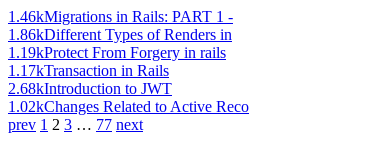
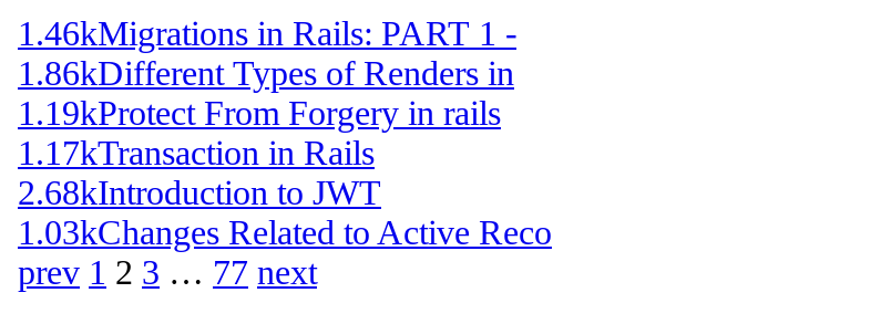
[8,98,249,115] 1.02kChanges Related to Active Reco -> [18,213,552,251] 1.03kChanges Related to Active Reco

